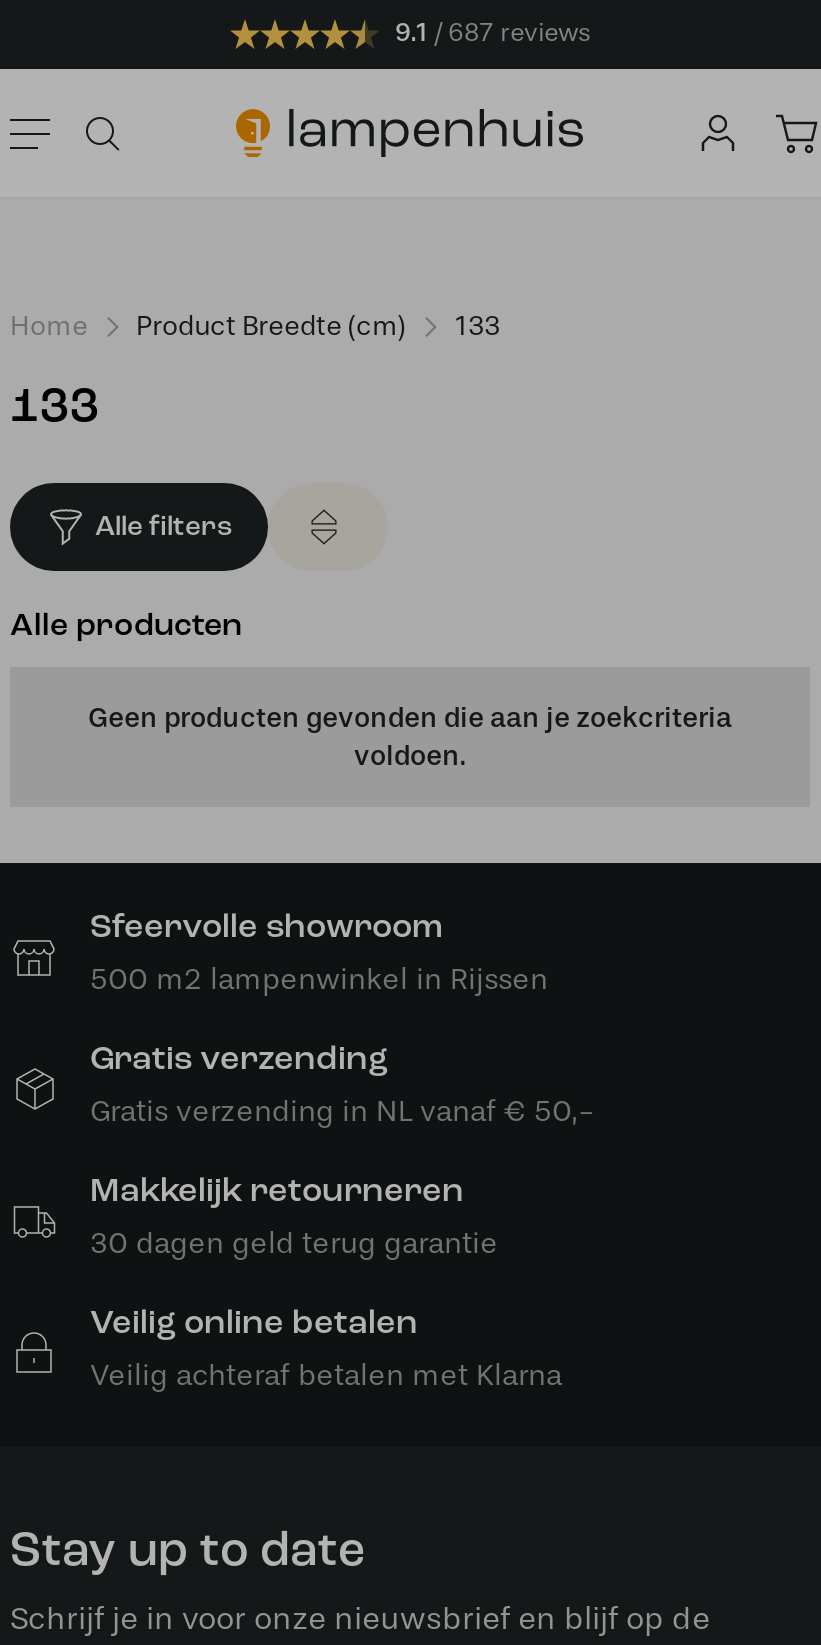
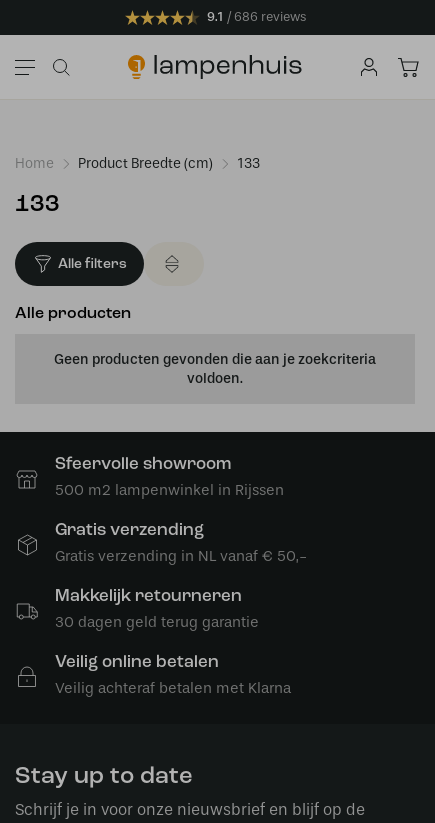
[395,17,590,47] 9.1 687 reviews -> [207,9,305,24] 9.1 686 reviews

